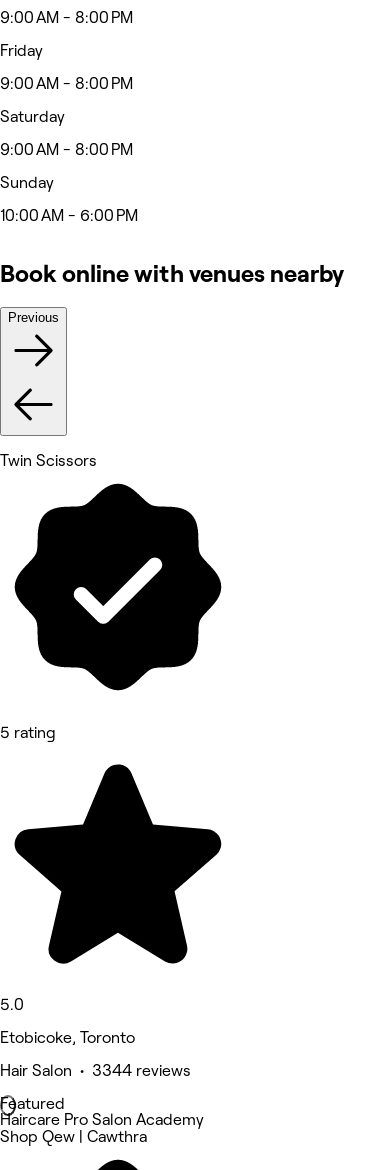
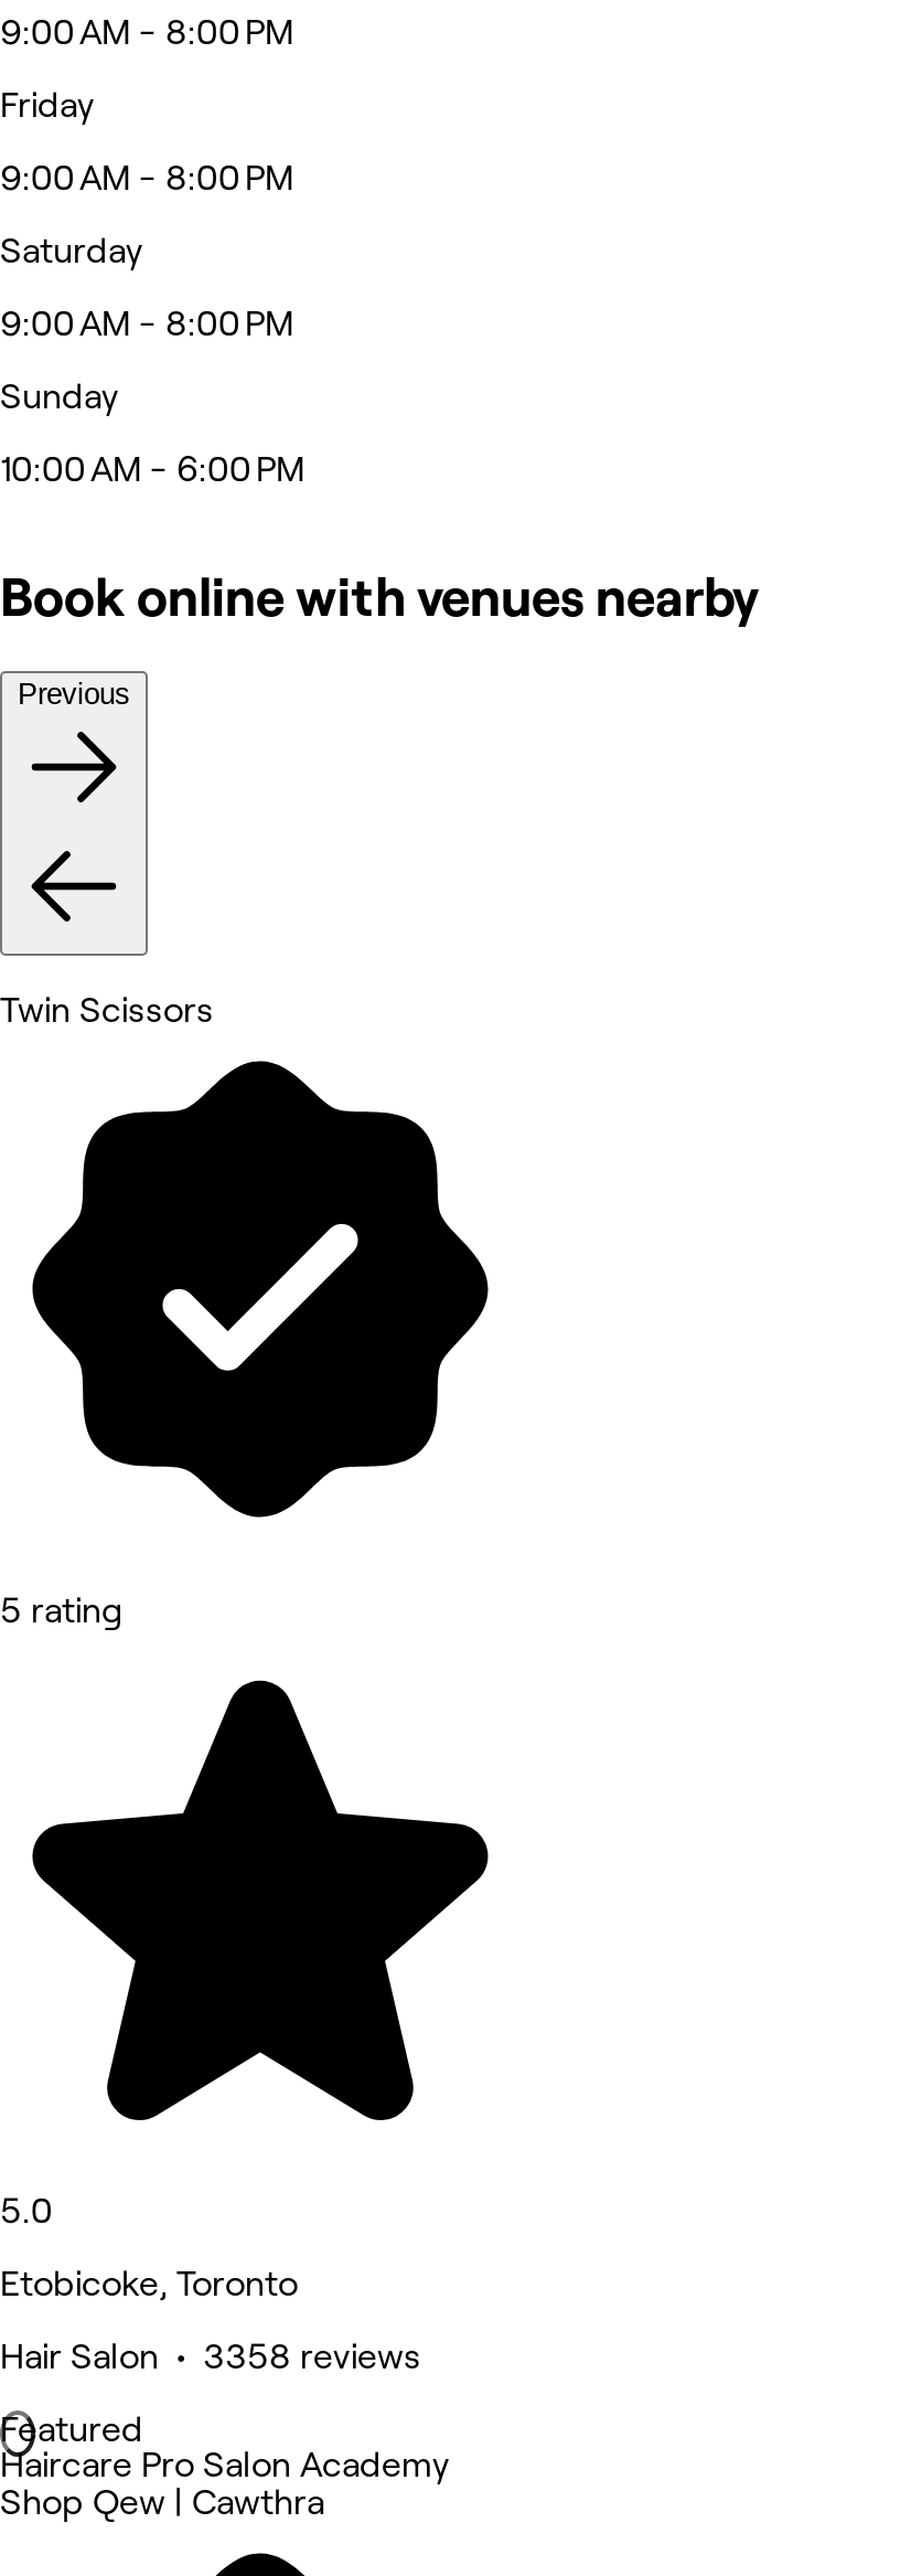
[0,1062,191,1079] Hair Salon • 3344 reviews -> [0,2337,421,2374] Hair Salon • 3358 reviews

